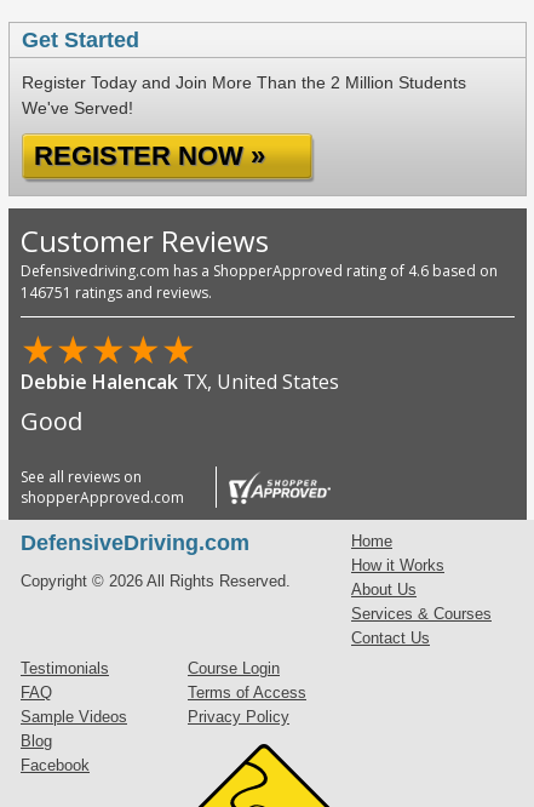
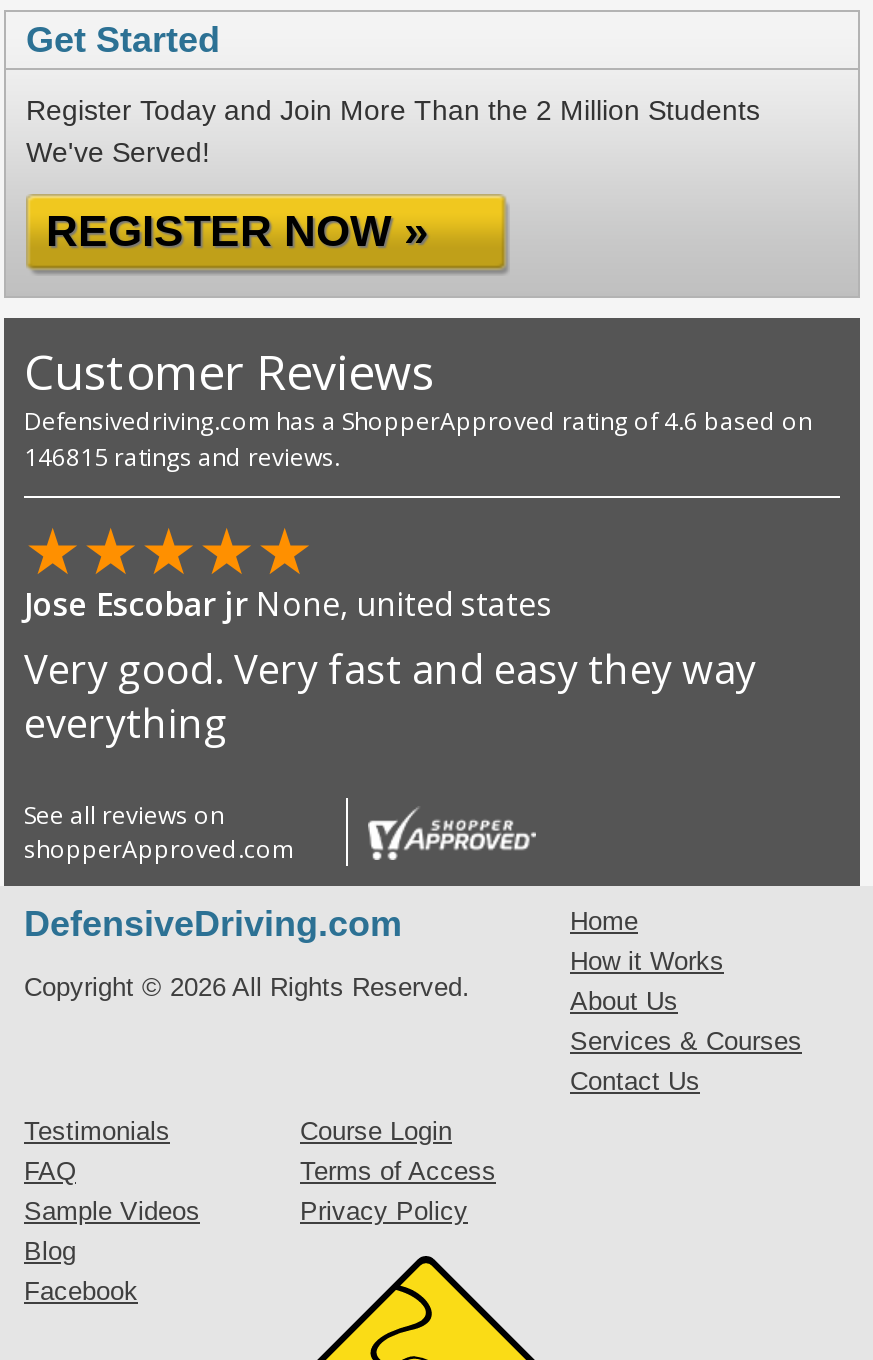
[21,282,212,303] 146751 ratings and reviews. -> [24,440,340,474] 146815 ratings and reviews.
[21,368,339,437] Debbie Halencak TX, United States | Good -> [24,582,756,750] Jose Escobar jr None, united states | Very good. Very fast and easy they way | everything

